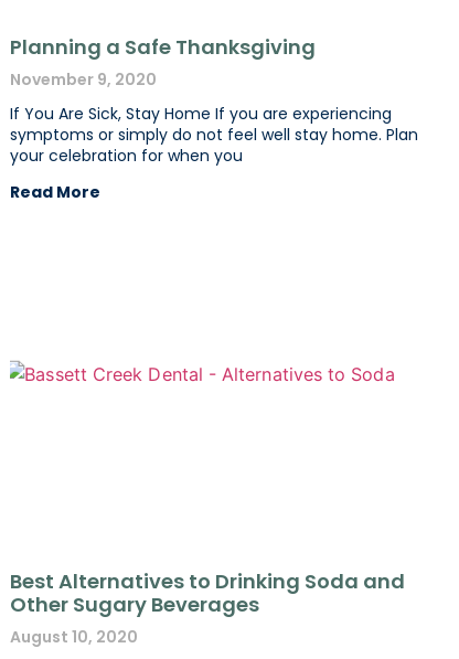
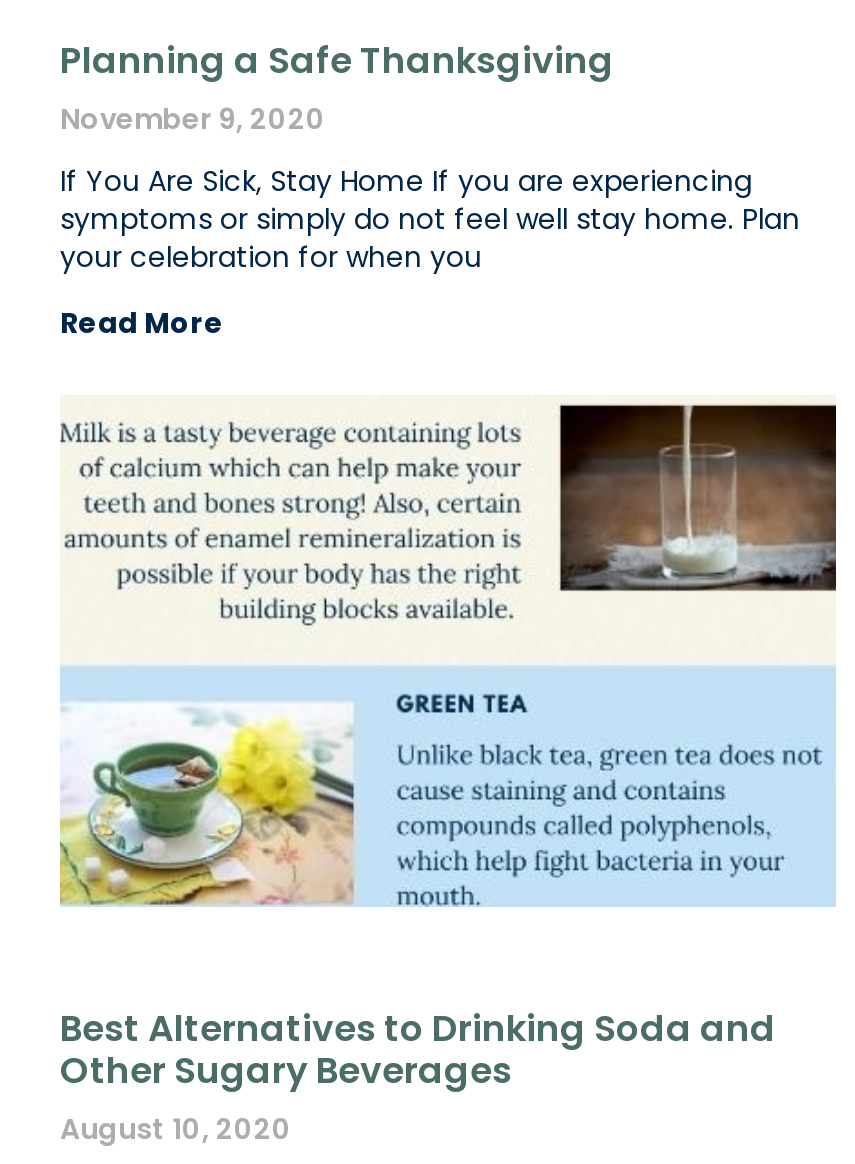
none -> [58,401,838,909] [image]

